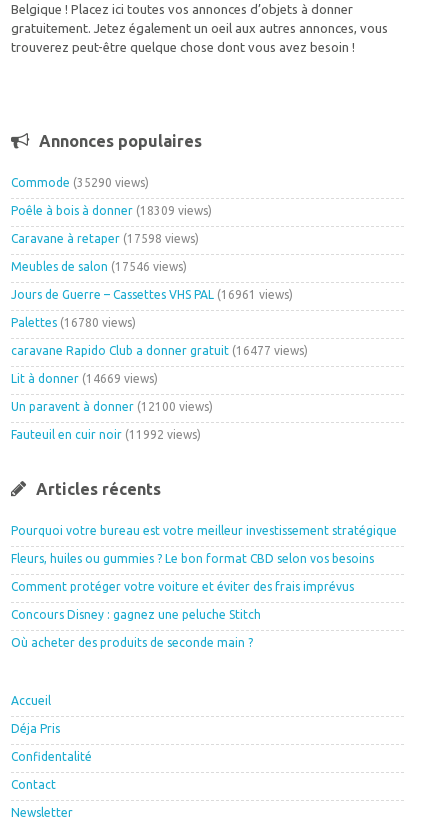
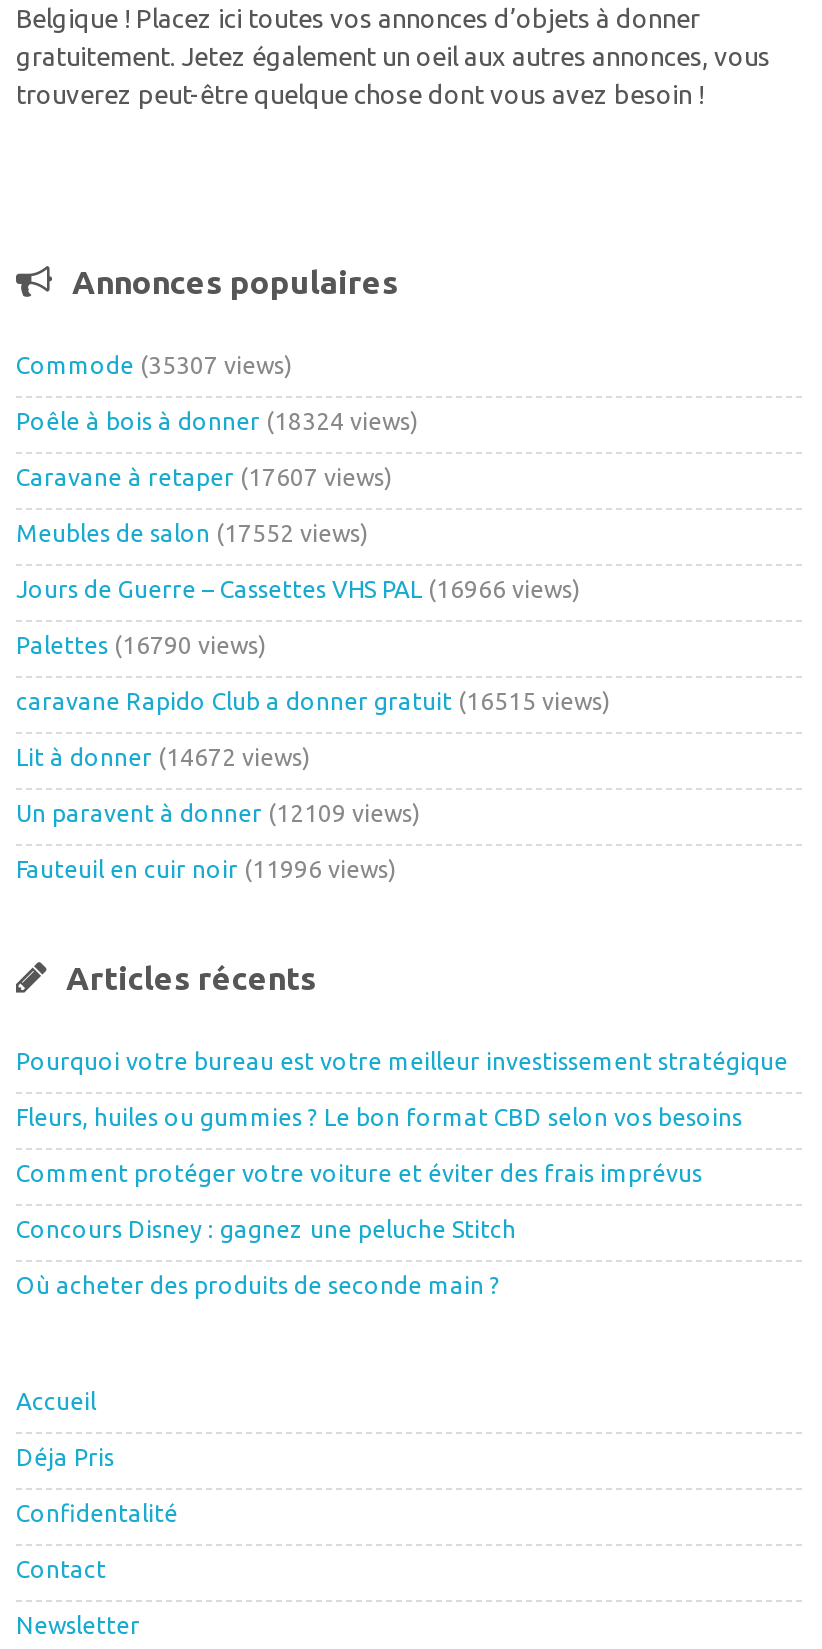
[11,176,149,189] Commode (35290 views) -> [16,353,292,379] Commode (35307 views)
[11,204,212,217] Poêle à bois à donner (18309 views) -> [16,409,418,435] Poêle à bois à donner (18324 views)
[11,232,199,245] Caravane à retaper (17598 views) -> [16,465,392,491] Caravane à retaper (17607 views)
[11,260,187,273] Meubles de salon (17546 views) -> [16,521,368,547] Meubles de salon (17552 views)
[11,288,293,301] Jours de Guerre – Cassettes VHS PAL (16961 views) -> [16,577,580,603] Jours de Guerre – Cassettes VHS PAL (16966 views)
[11,316,136,329] Palettes (16780 views) -> [16,633,266,659] Palettes (16790 views)
[11,344,308,357] caravane Rapido Club a donner gratuit (16477 views) -> [16,689,610,715] caravane Rapido Club a donner gratuit (16515 views)
[11,372,158,385] Lit à donner (14669 views) -> [16,745,310,771] Lit à donner (14672 views)
[11,400,213,413] Un paravent à donner (12100 views) -> [16,801,420,827] Un paravent à donner (12109 views)
[11,428,201,441] Fauteuil en cuir noir (11992 views) -> [16,857,396,883] Fauteuil en cuir noir (11996 views)

